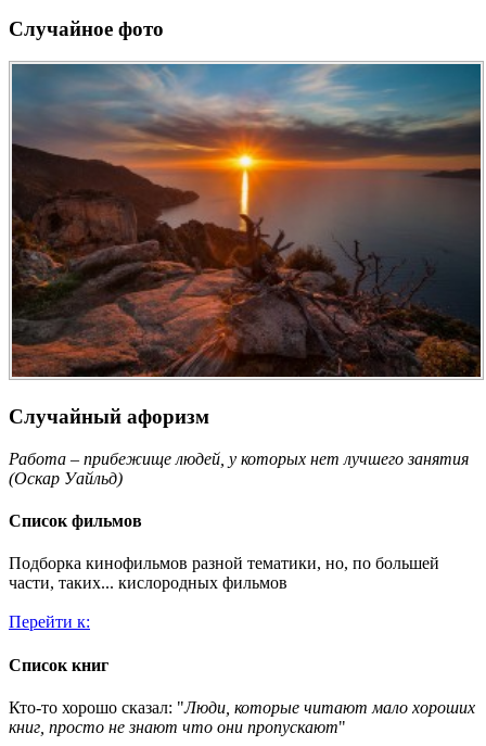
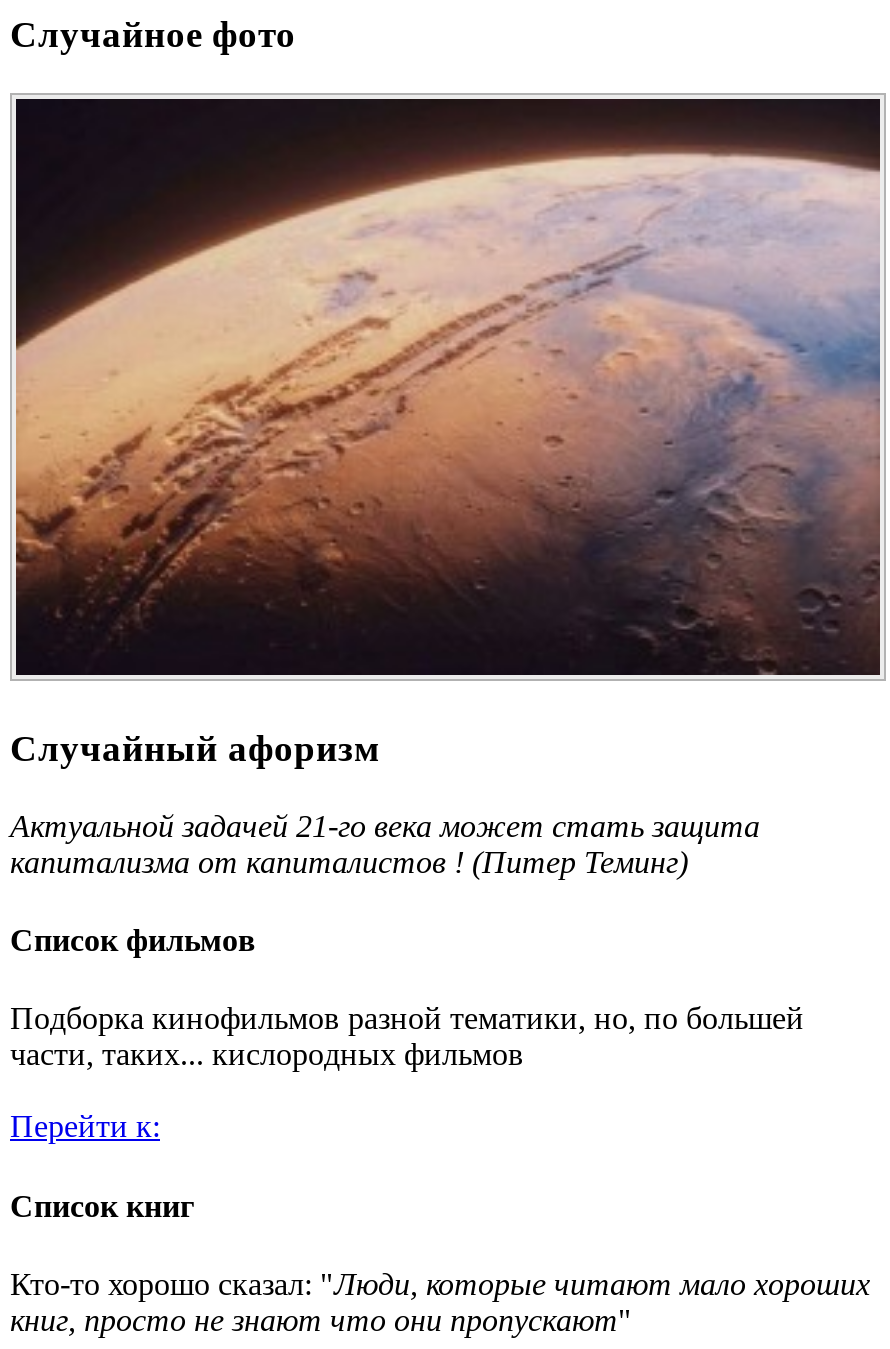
[11,63,482,378] [image] -> [14,97,880,677] [image]
[9,449,469,487] Работа – прибежище людей, у которых нет лучшего занятия | (Оскар Уайльд) -> [10,809,760,879] Актуальной задачей 21-го века может стать защита | капитализма от капиталистов ! (Питер Теминг)

